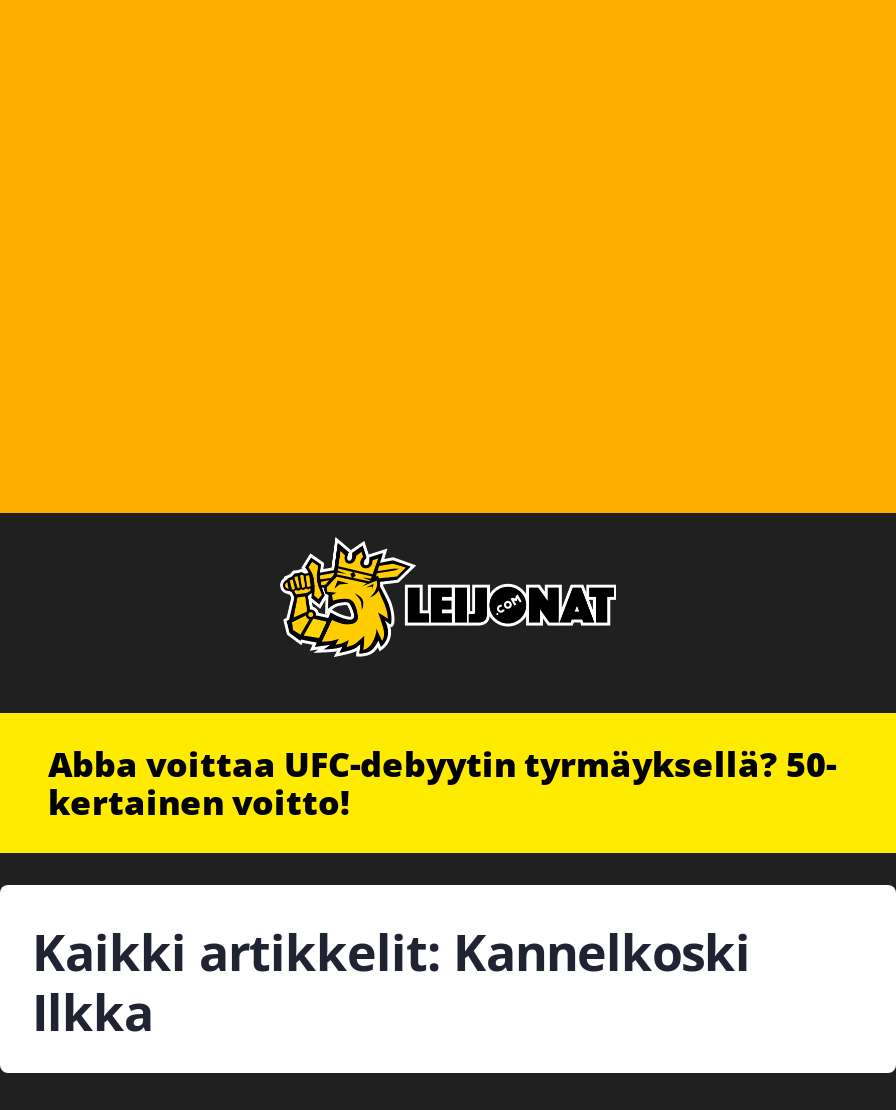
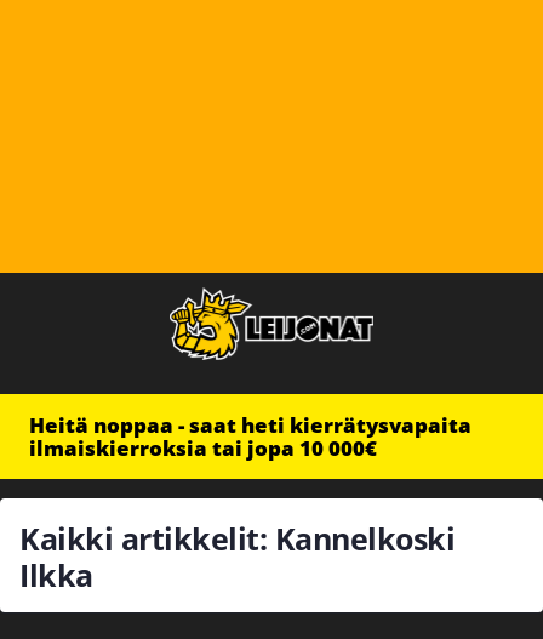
[48,741,836,825] Abba voittaa UFC-debyytin tyrmäyksellä? 50- | kertainen voitto! -> [29,411,471,462] Heitä noppaa - saat heti kierrätysvapaita | ilmaiskierroksia tai jopa 10 000€

